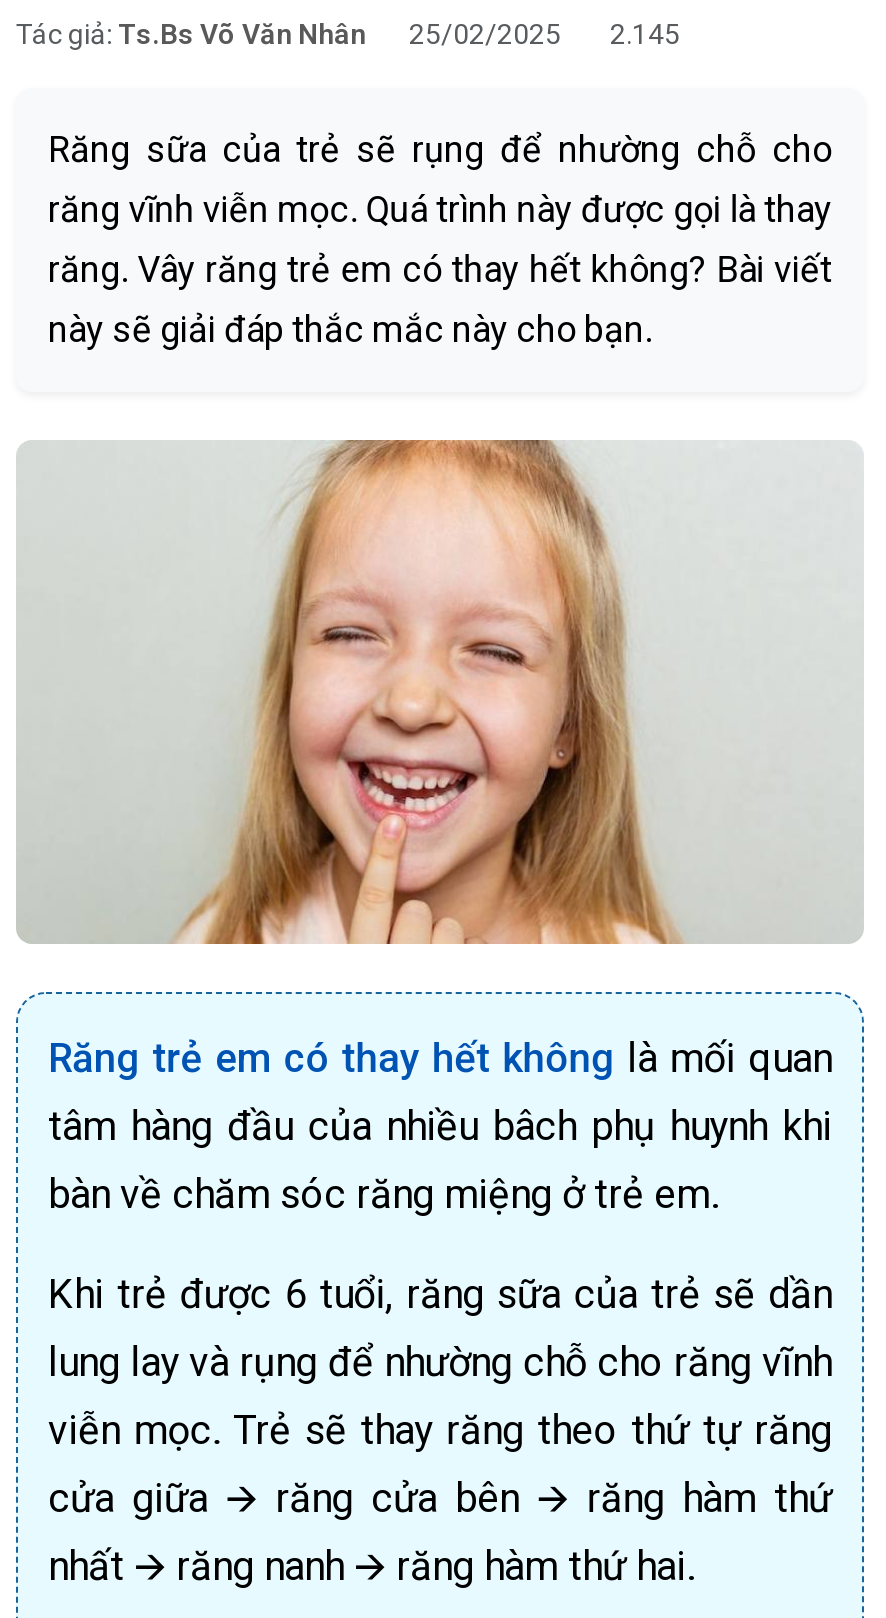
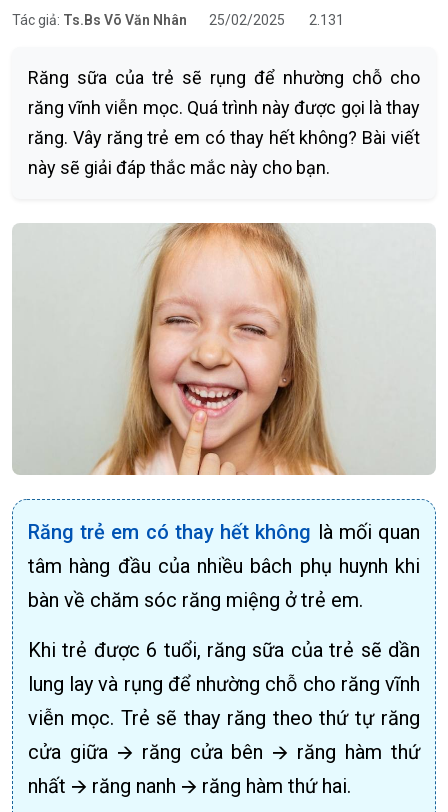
[16,18,680,50] Tác giả: Ts.Bs Võ Văn Nhân 25/02/2025 2.145 -> [12,12,344,28] Tác giả: Ts.Bs Võ Văn Nhân 25/02/2025 2.131

